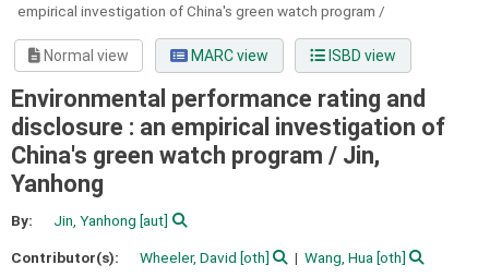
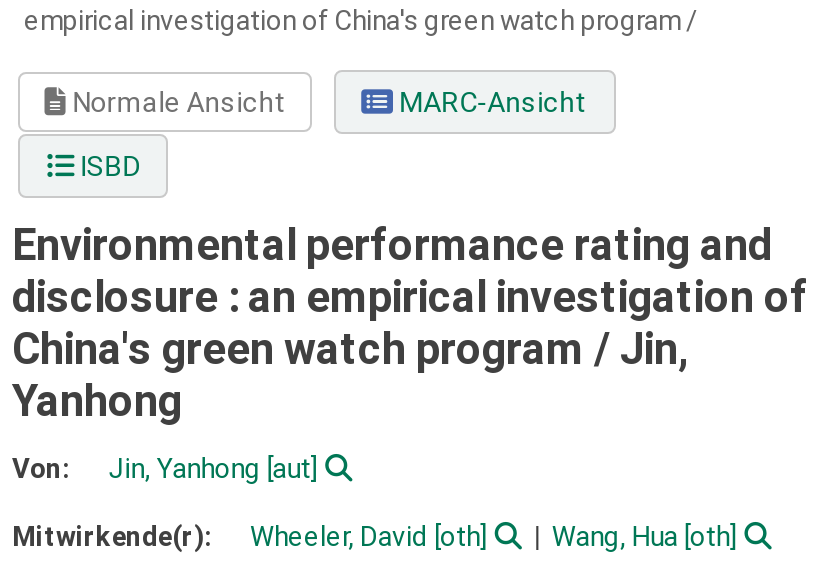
[41,47,396,65] Normal view | MARC view | ISBD view -> [66,86,587,182] Normale Ansicht | MARC-Ansicht | ISBD
[11,211,33,229] By: -> [12,451,70,483] Von:
[11,248,122,266] Contributor(s): -> [12,519,218,551] Mitwirkende(r):

